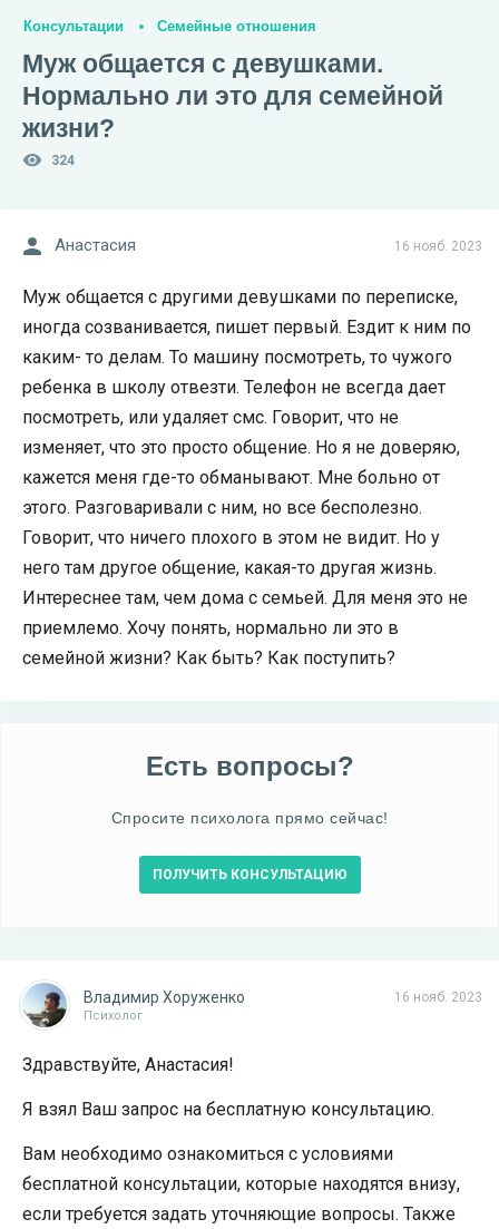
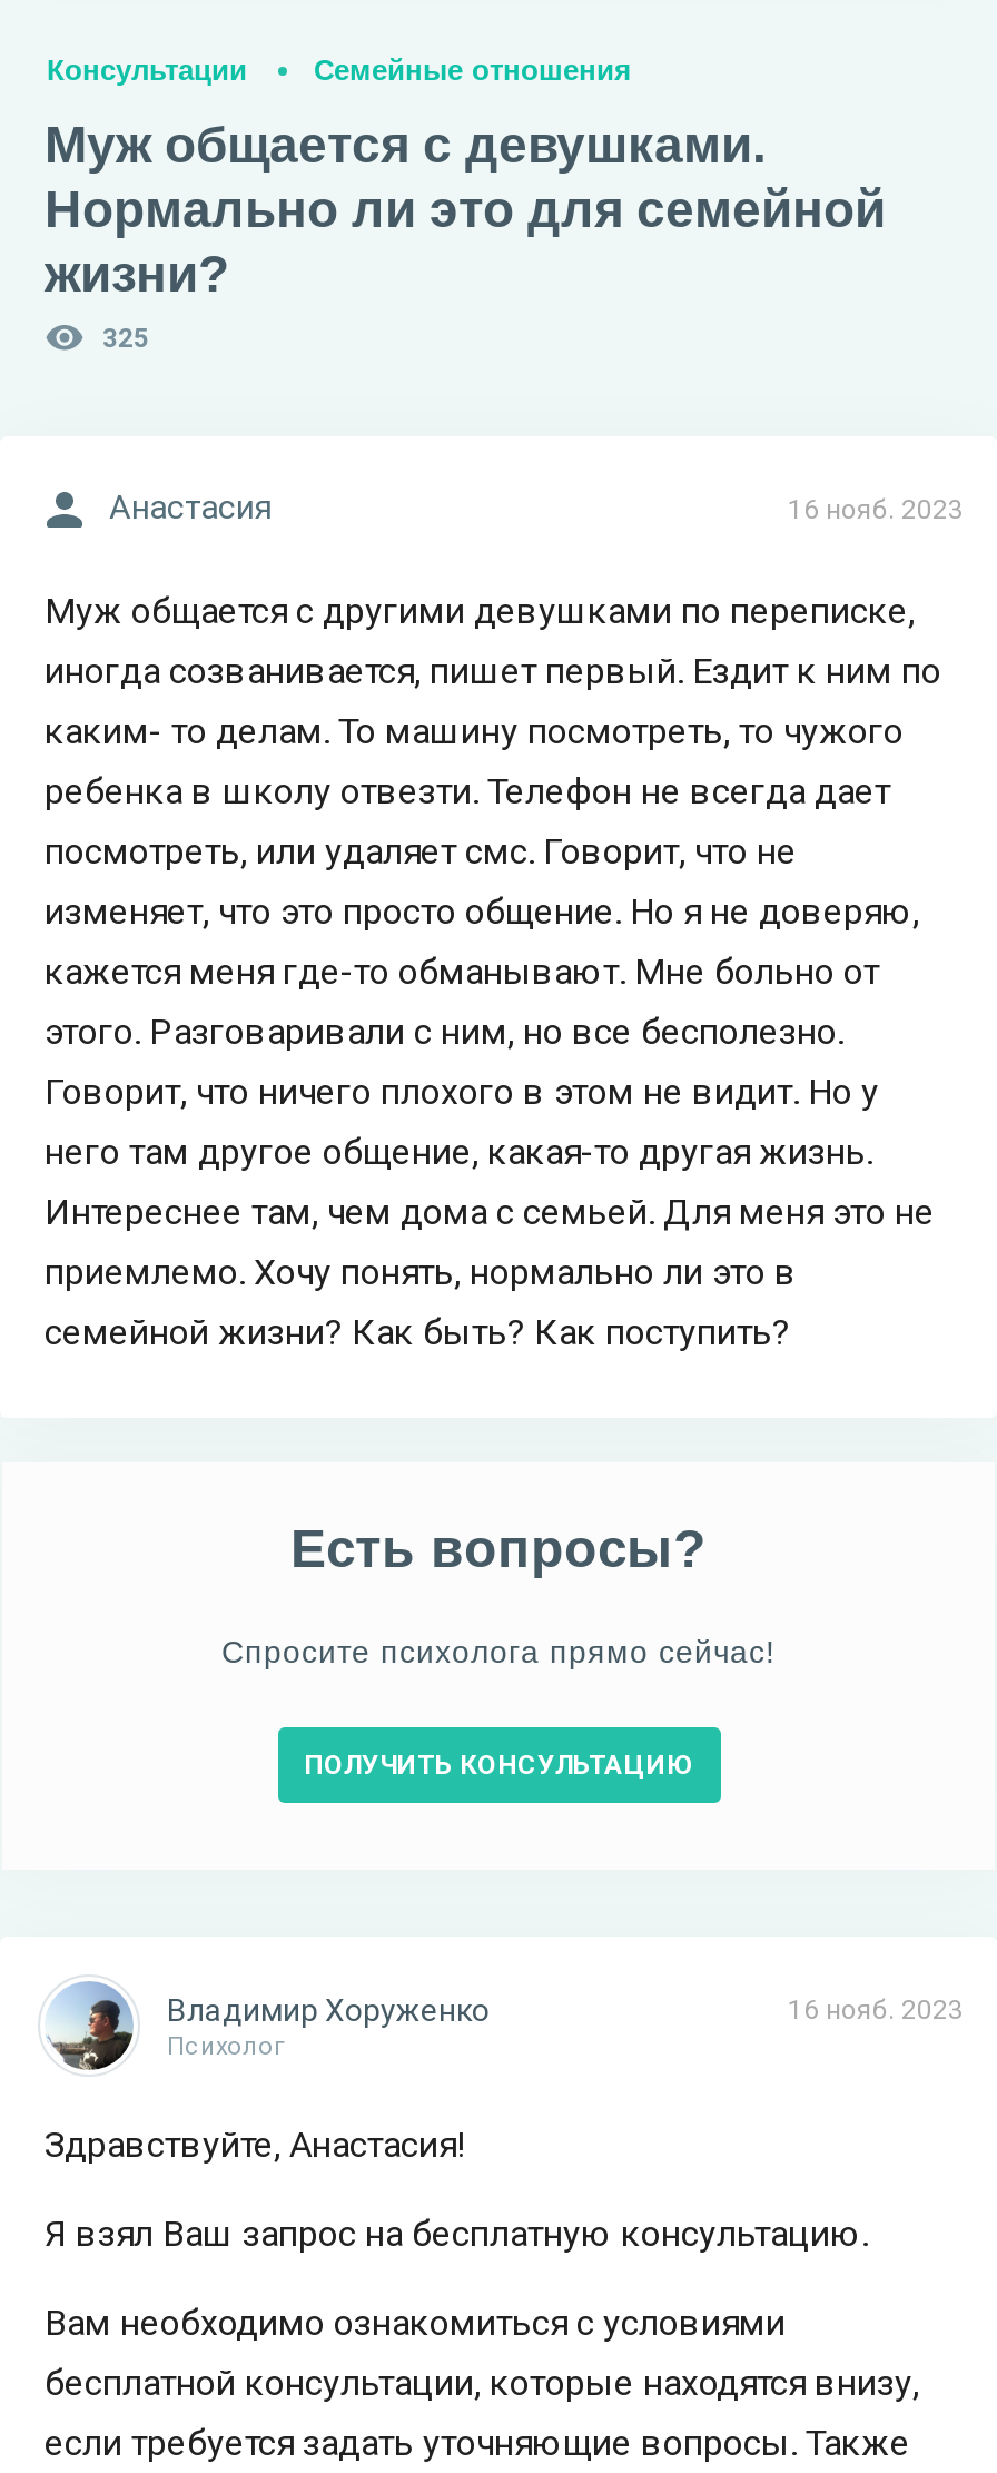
[51,153,75,168] 324 -> [102,323,149,354] 325

